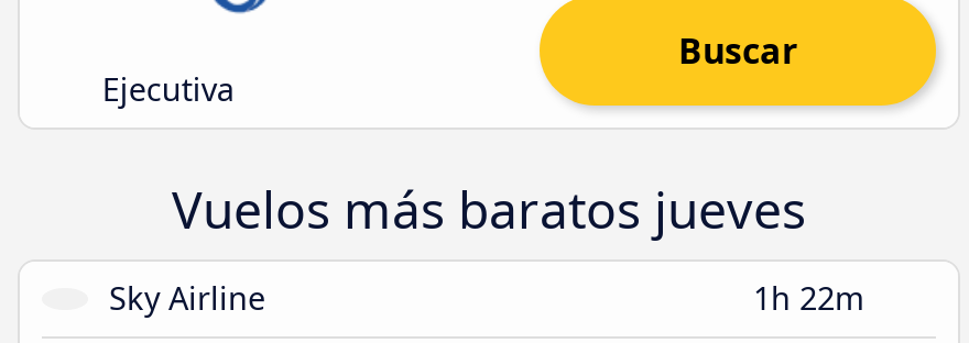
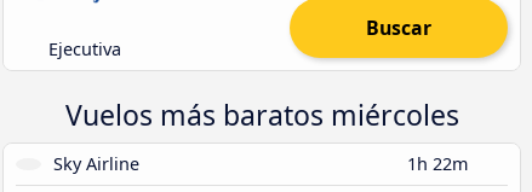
[172,173,806,244] Vuelos más baratos jueves -> [65,95,459,134] Vuelos más baratos miércoles

